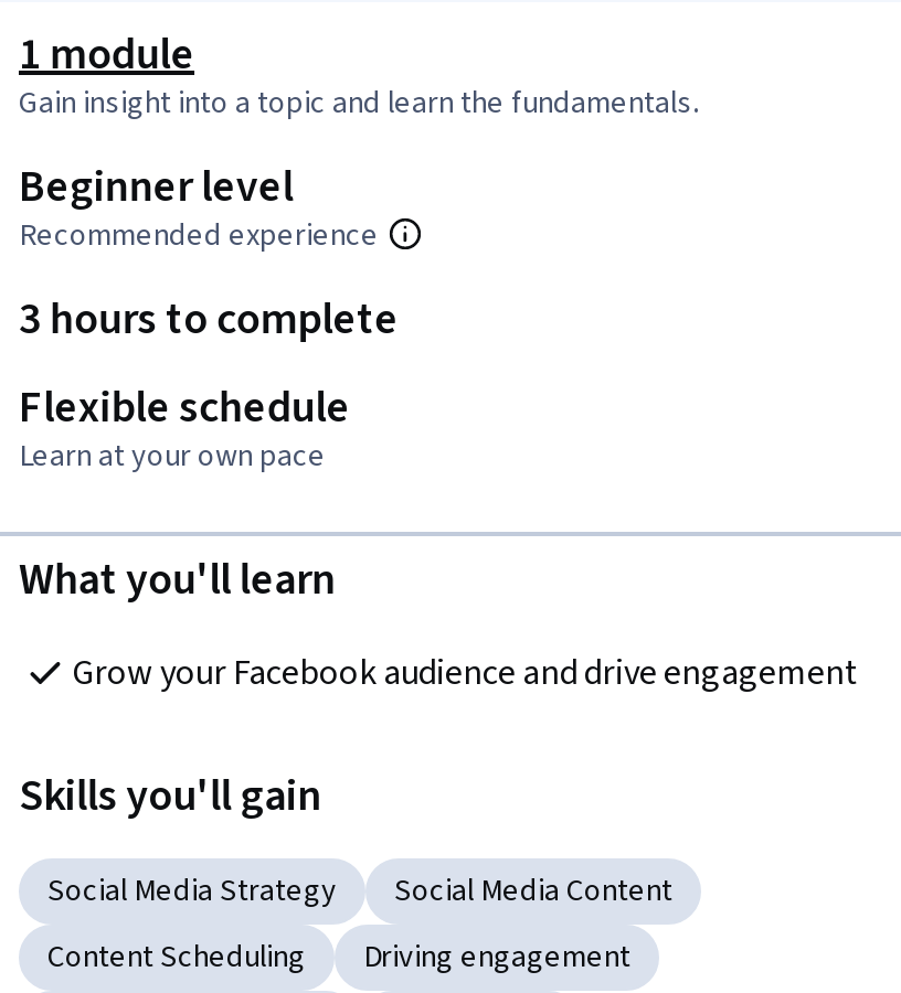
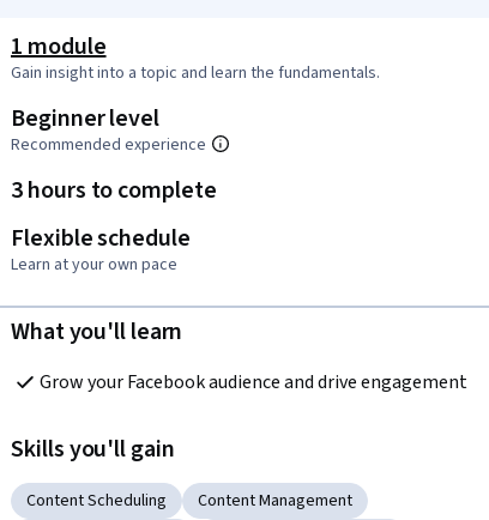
[47,870,672,914] Social Media Strategy | Social Media Content -> none
[363,936,630,980] Driving engagement -> [198,489,352,513] Content Management

